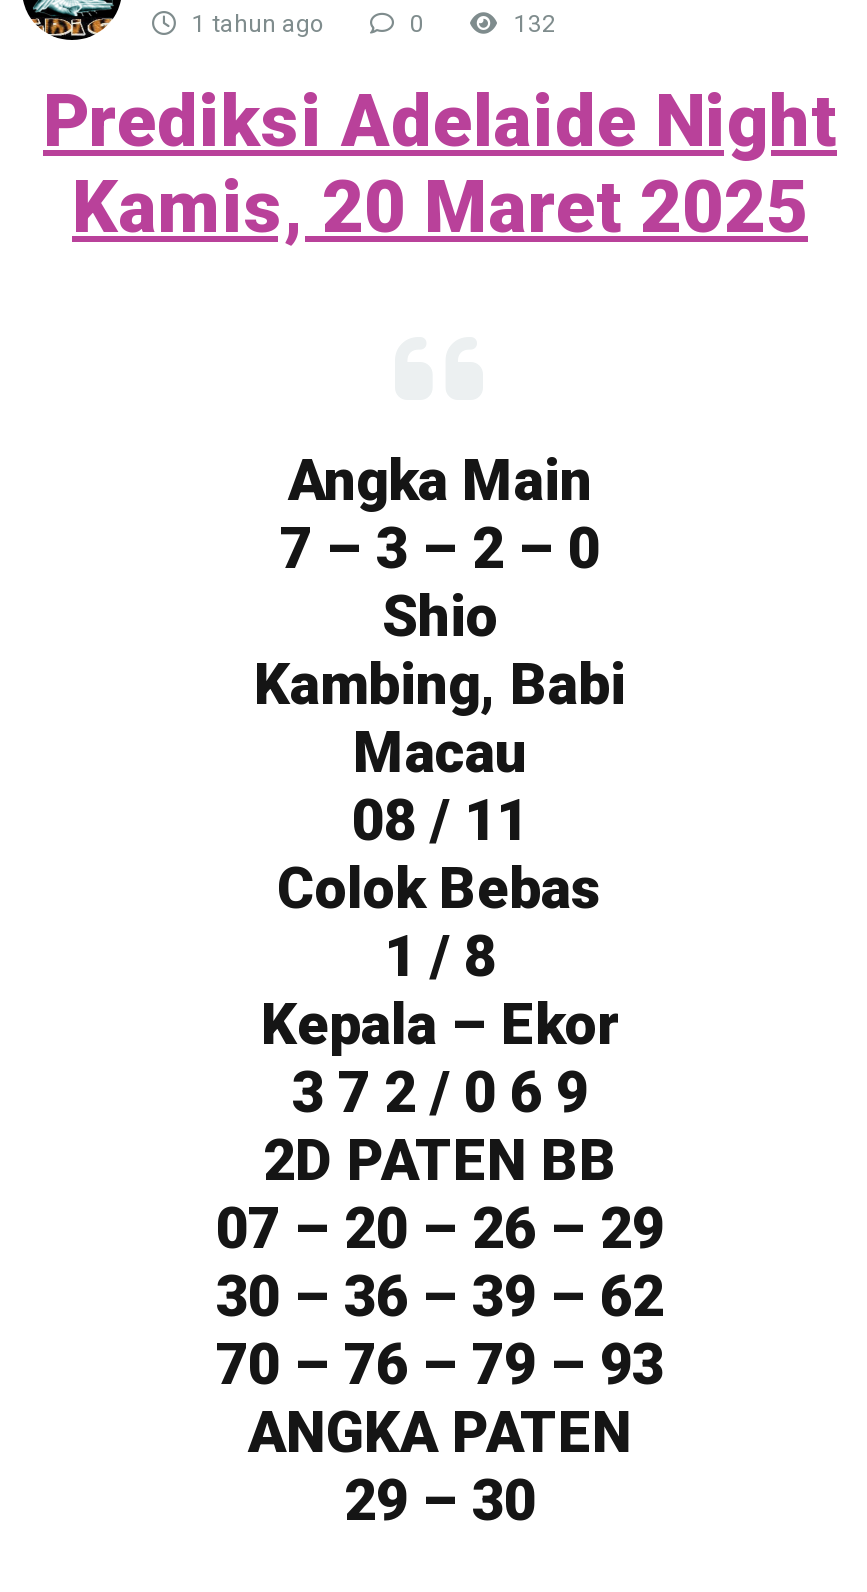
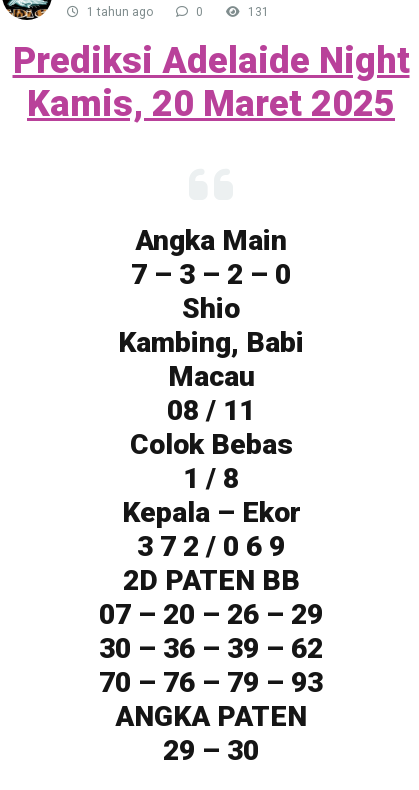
[508,10,556,38] 132 -> [245,5,269,19] 131

